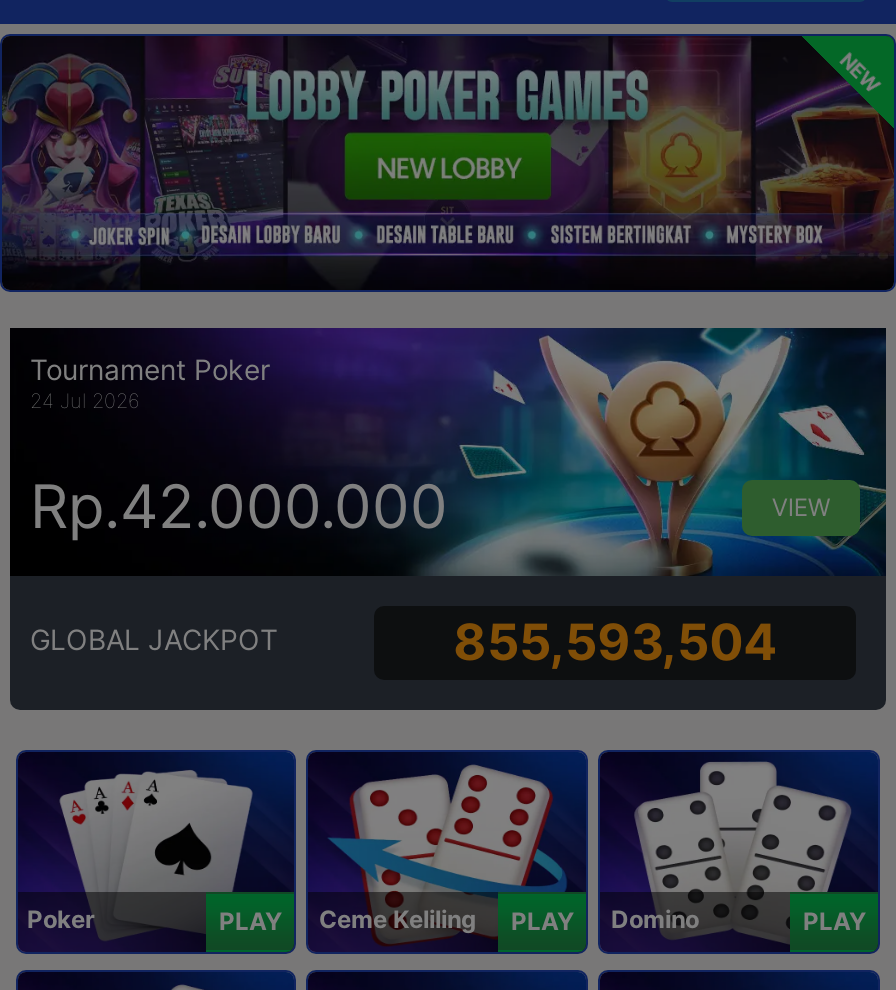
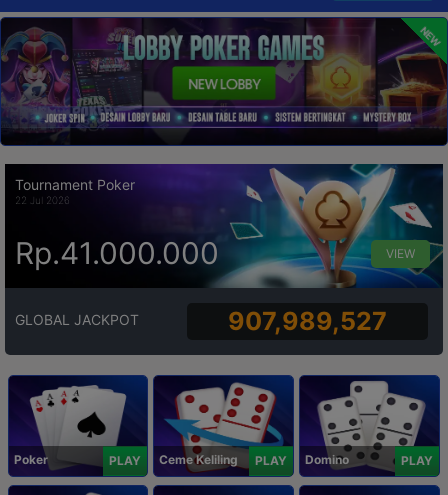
[30,387,140,411] 24 Jul 2026 -> [15,194,70,206] 22 Jul 2026
[30,470,448,542] Rp.42.000.000 -> [15,235,219,271] Rp.41.000.000
[453,612,777,672] 855,593,504 -> [228,306,387,336] 907,989,527

